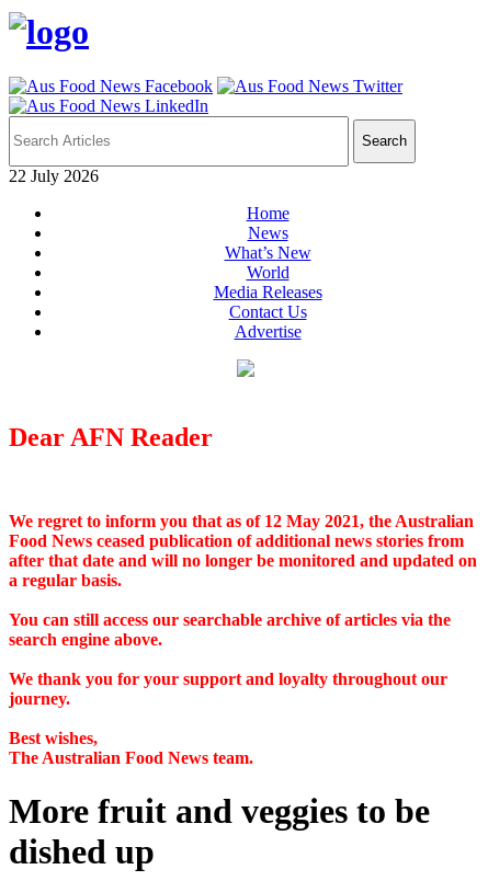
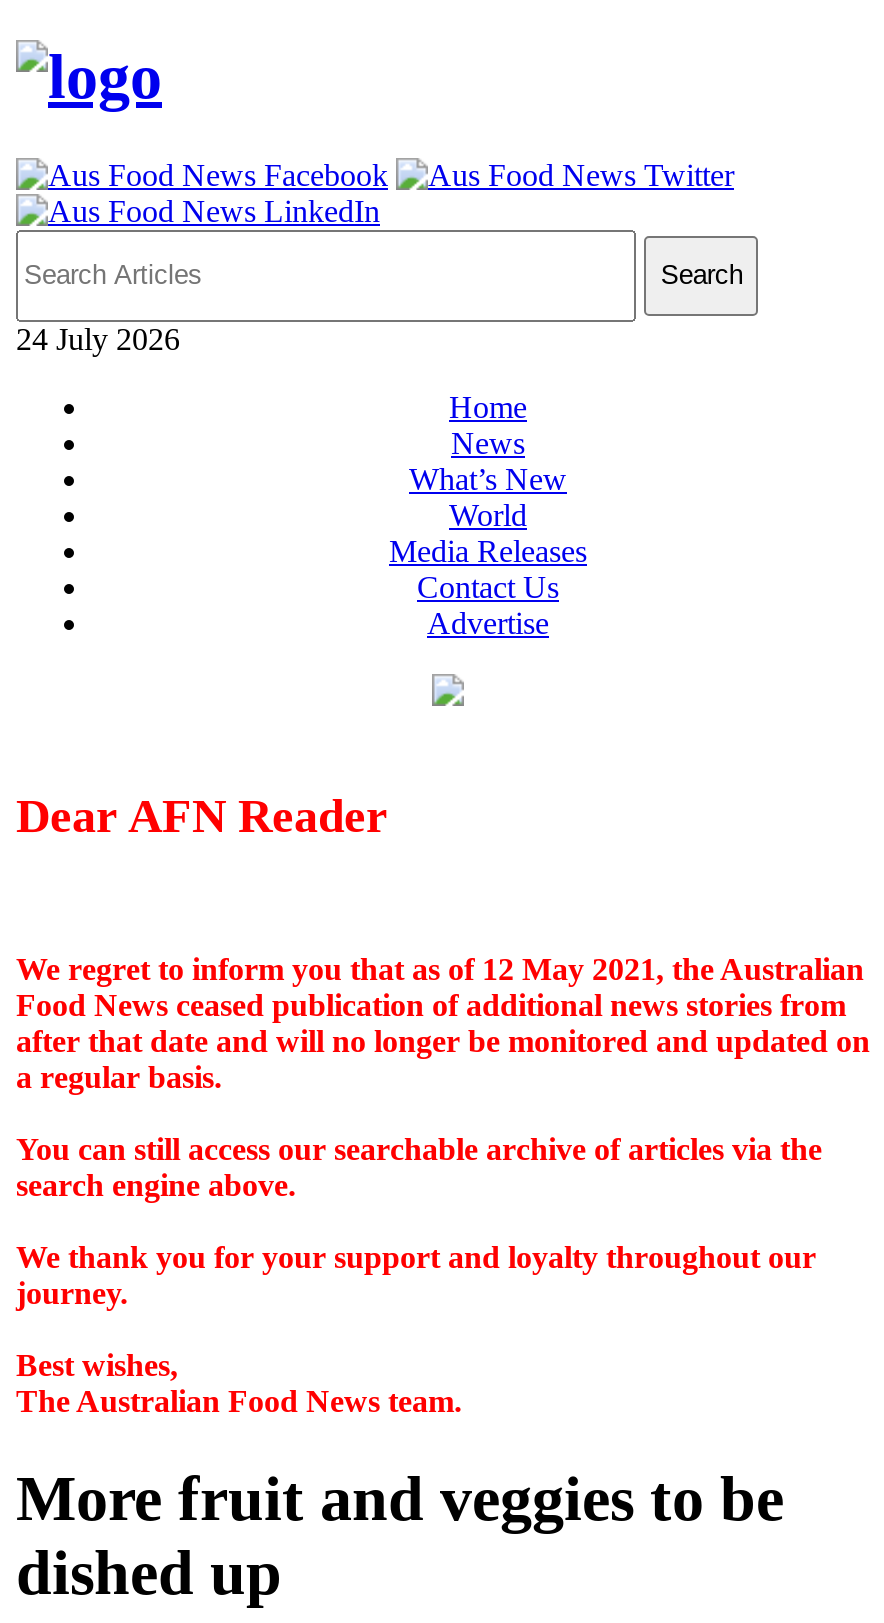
[9,166,99,185] 22 July 2026 -> [16,322,180,356] 24 July 2026

